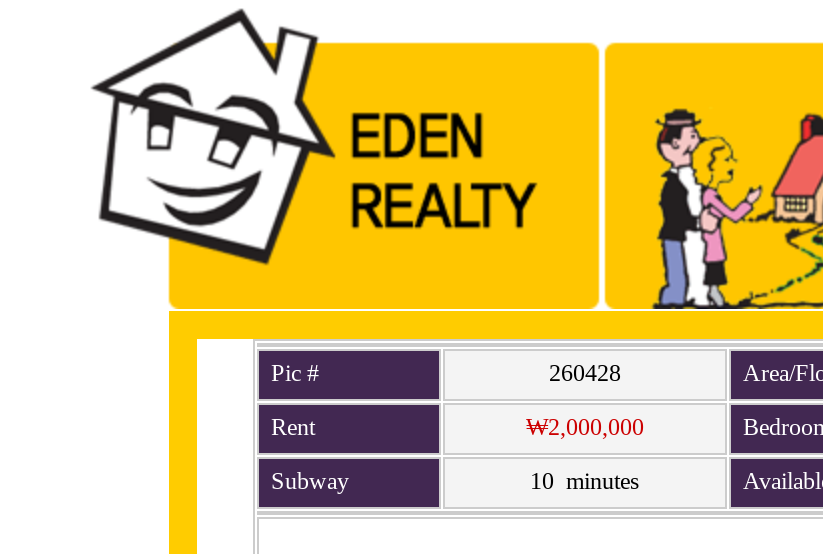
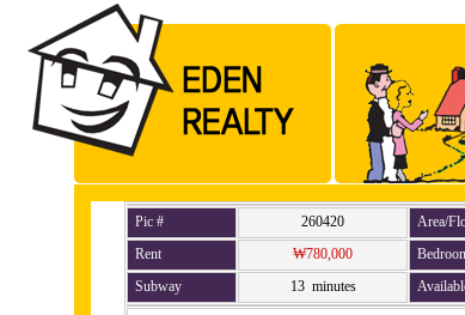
[549,359,621,387] 260428 -> [301,213,344,230] 260420
[526,413,644,441] ₩2,000,000 -> [293,246,353,262] ₩780,000
[530,467,640,495] 10 minutes -> [290,278,356,295] 13 minutes

